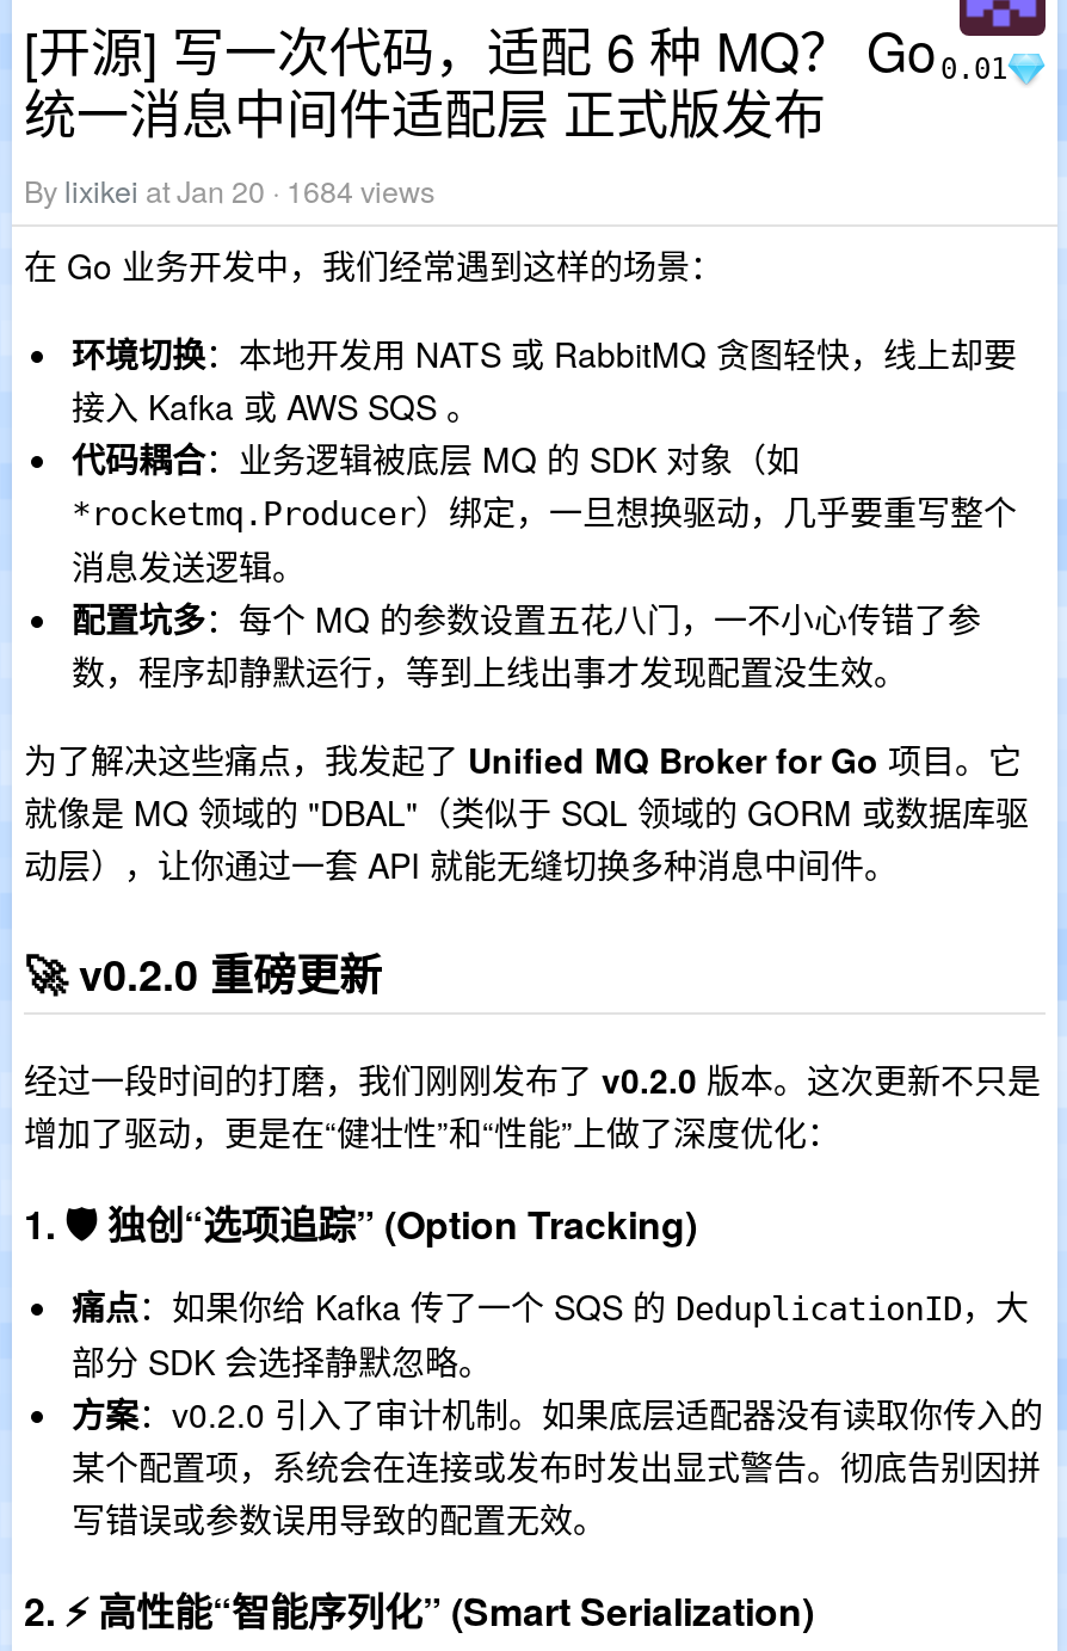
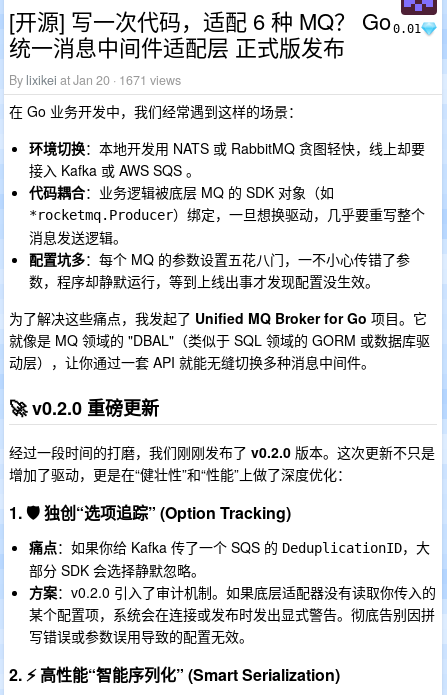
[24,170,434,212] By lixikei at Jan 20 · 1684 views -> [9,71,181,89] By lixikei at Jan 20 · 1671 views

